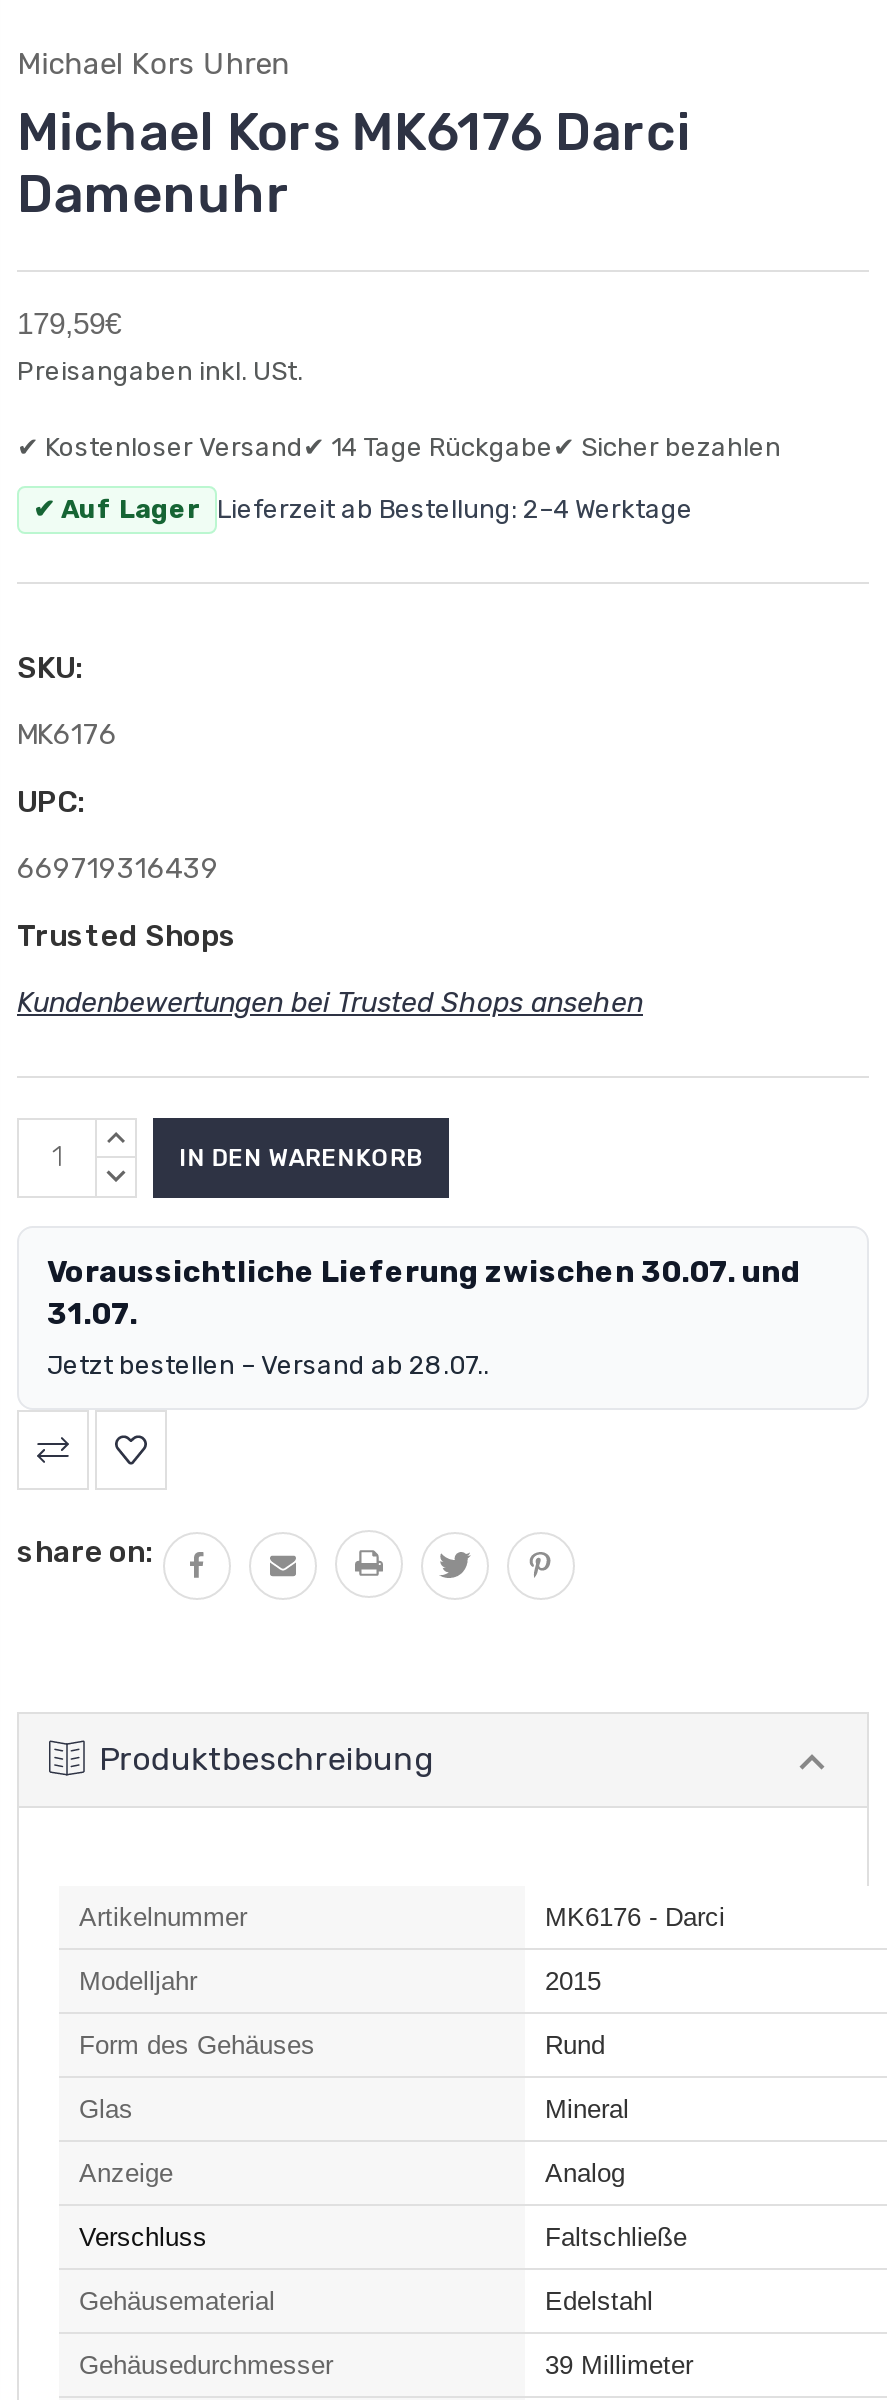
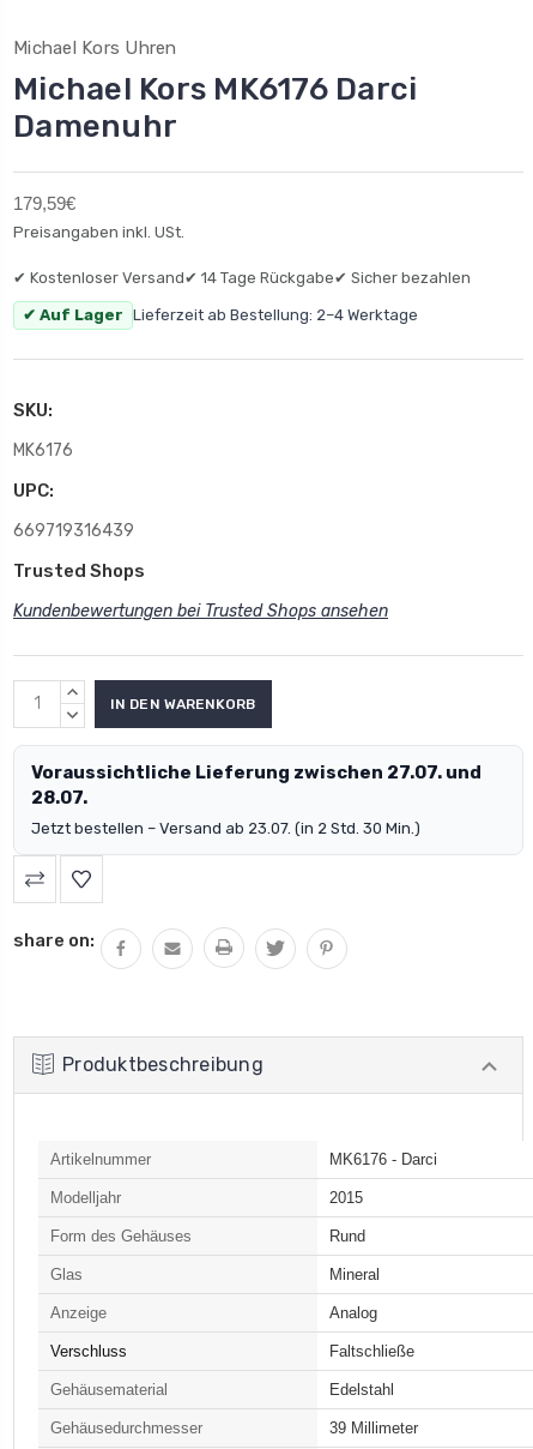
[47,1254,801,1332] Voraussichtliche Lieferung zwischen 30.07. und | 31.07. -> [31,762,481,808] Voraussichtliche Lieferung zwischen 27.07. und | 28.07.
[47,1350,489,1380] Jetzt bestellen – Versand ab 28.07.. -> [31,819,420,837] Jetzt bestellen – Versand ab 23.07. (in 2 Std. 30 Min.)

